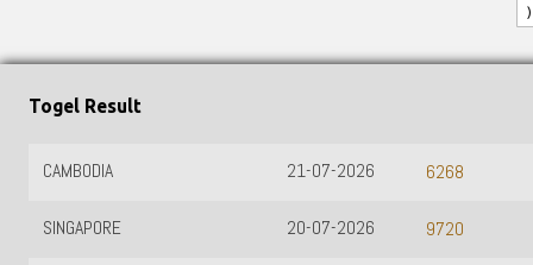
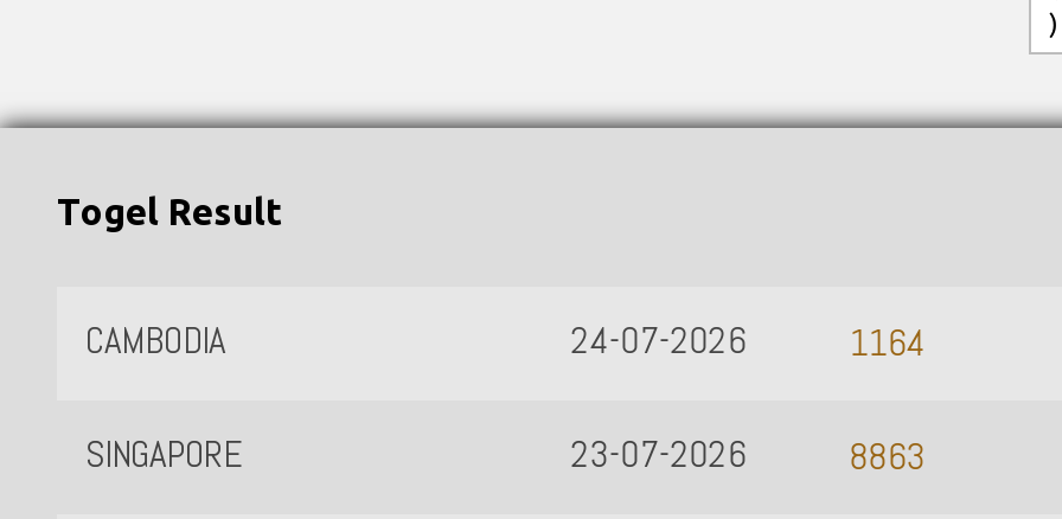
[286,160,374,183] 21-07-2026 -> [571,319,746,366] 24-07-2026
[426,160,464,184] 6268 -> [849,320,925,367] 1164
[286,217,374,241] 20-07-2026 -> [571,432,746,480] 23-07-2026
[426,217,464,241] 9720 -> [849,433,925,481] 8863

